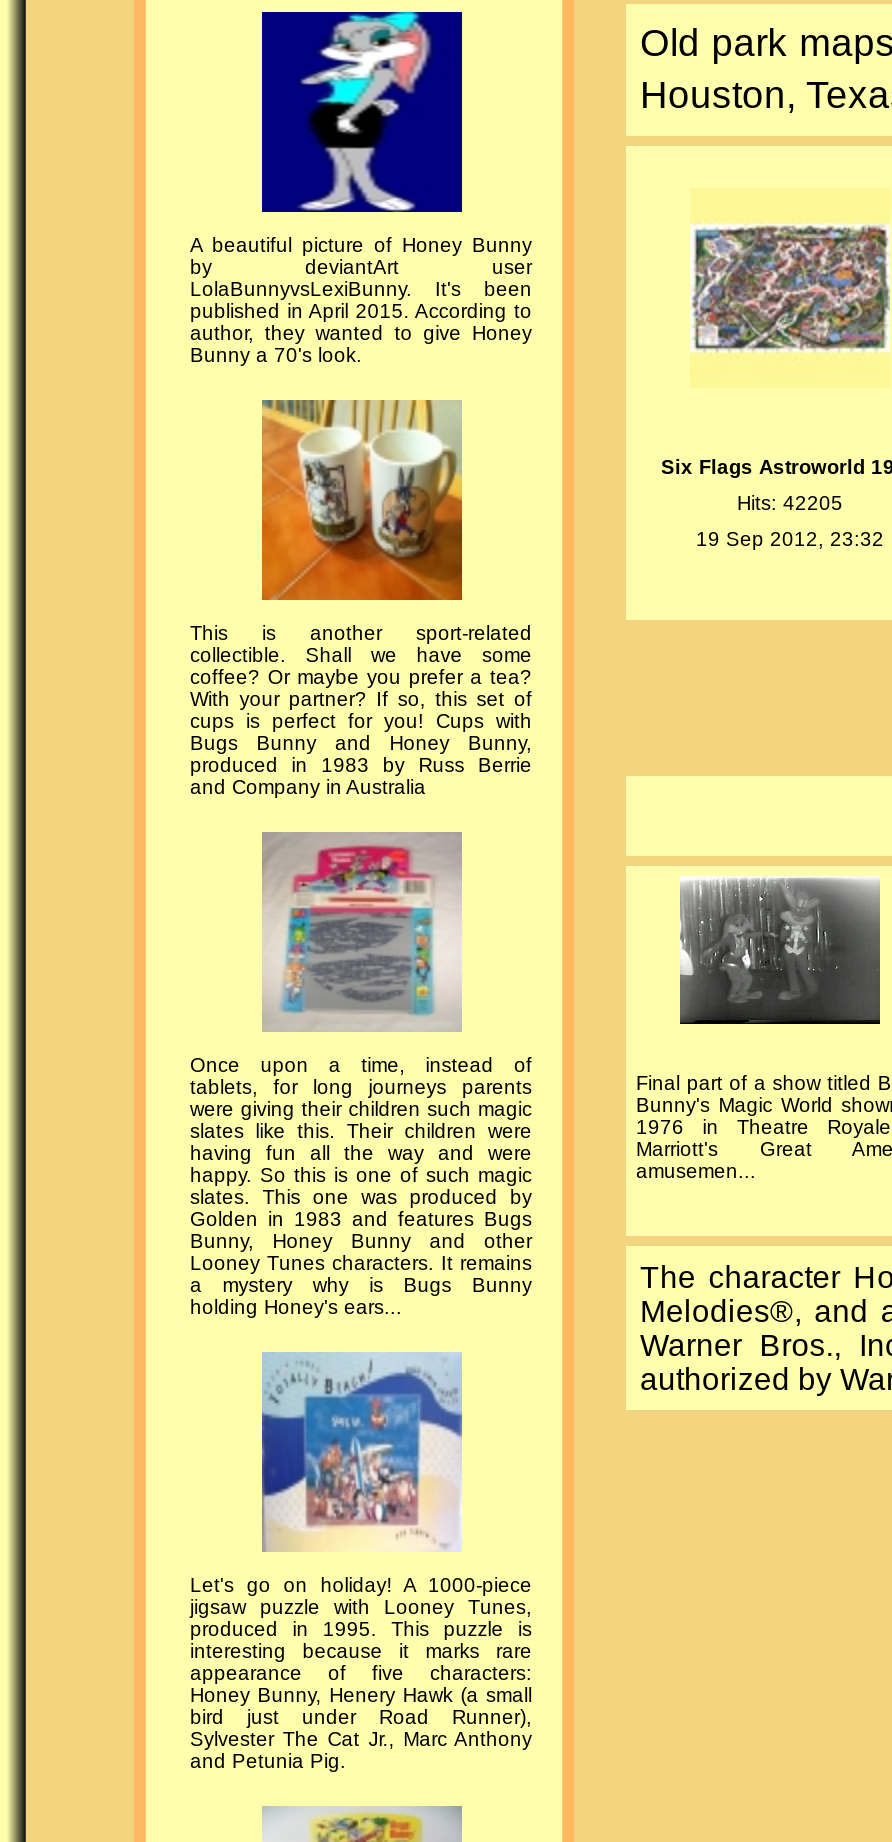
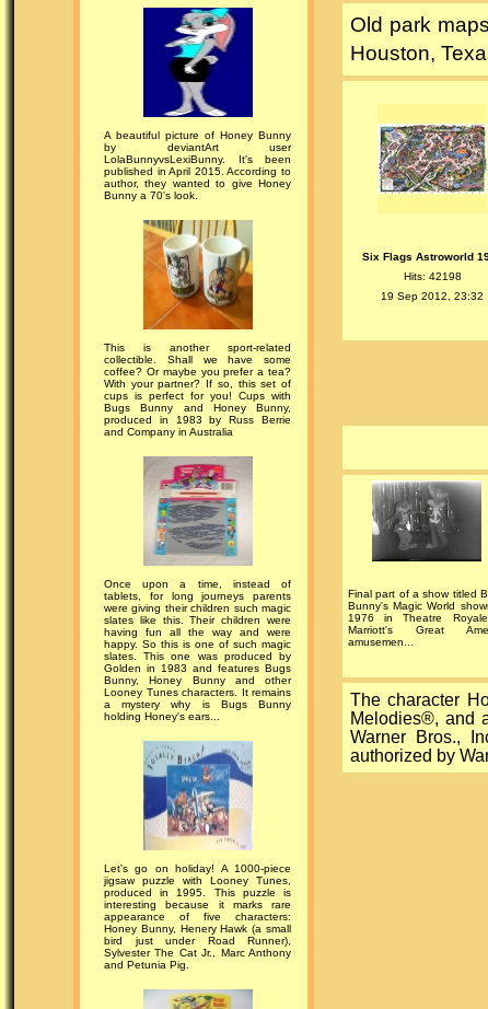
[737,492,843,514] Hits: 42205 -> [403,270,461,282] Hits: 42198

